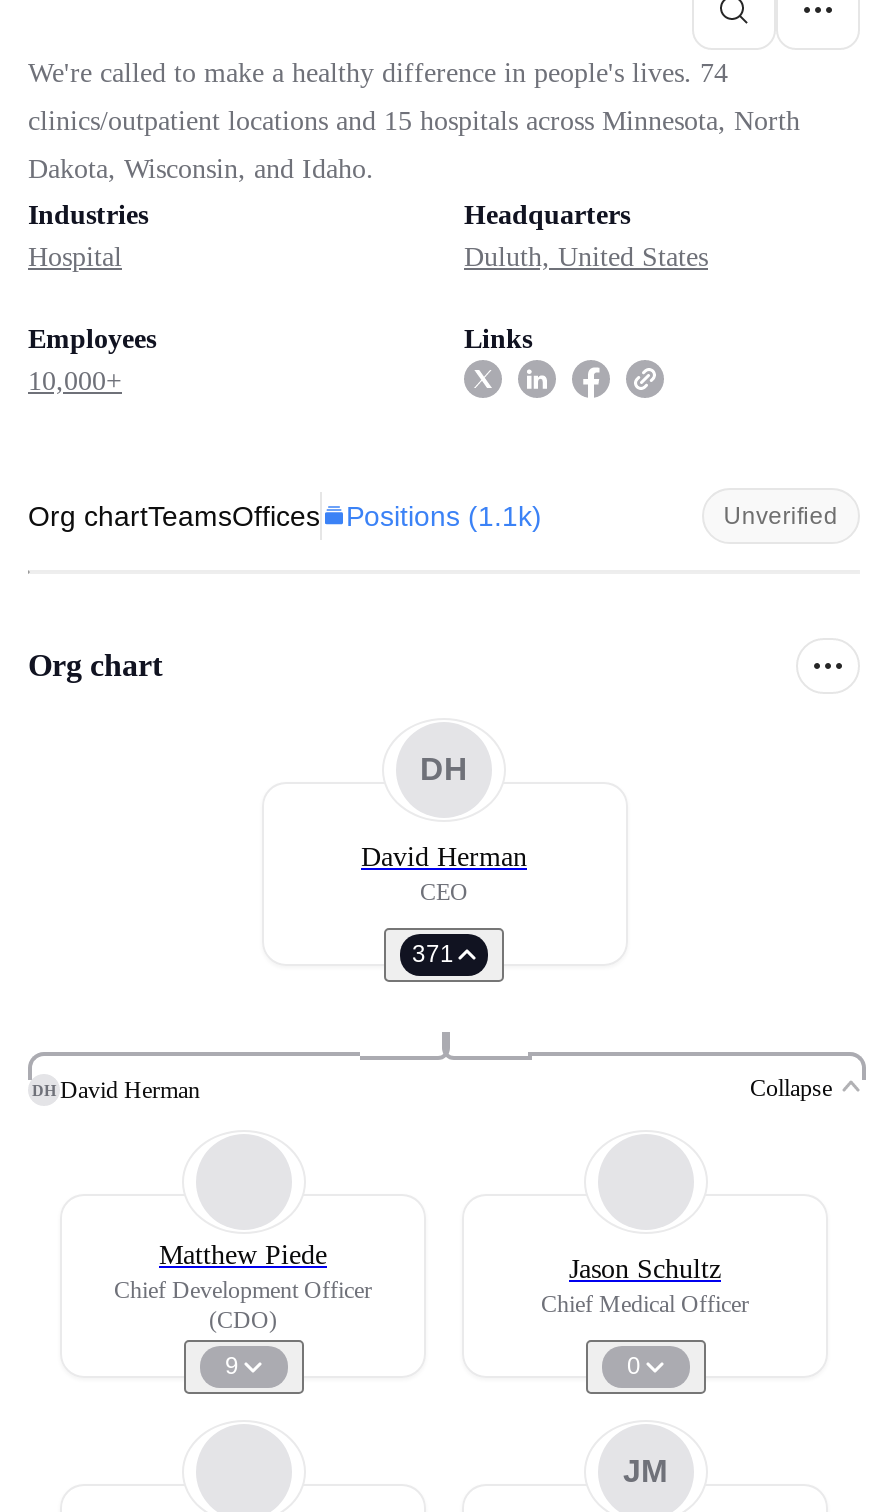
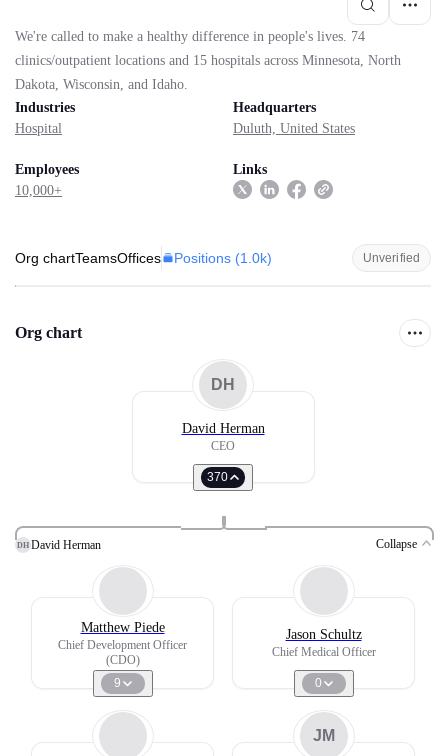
[28,500,542,532] Org chartTeamsOffices Positions (1.1k) -> [15,250,272,266] Org chartTeamsOffices Positions (1.0k)
[412,940,454,968] 371 -> [207,470,228,484] 370

